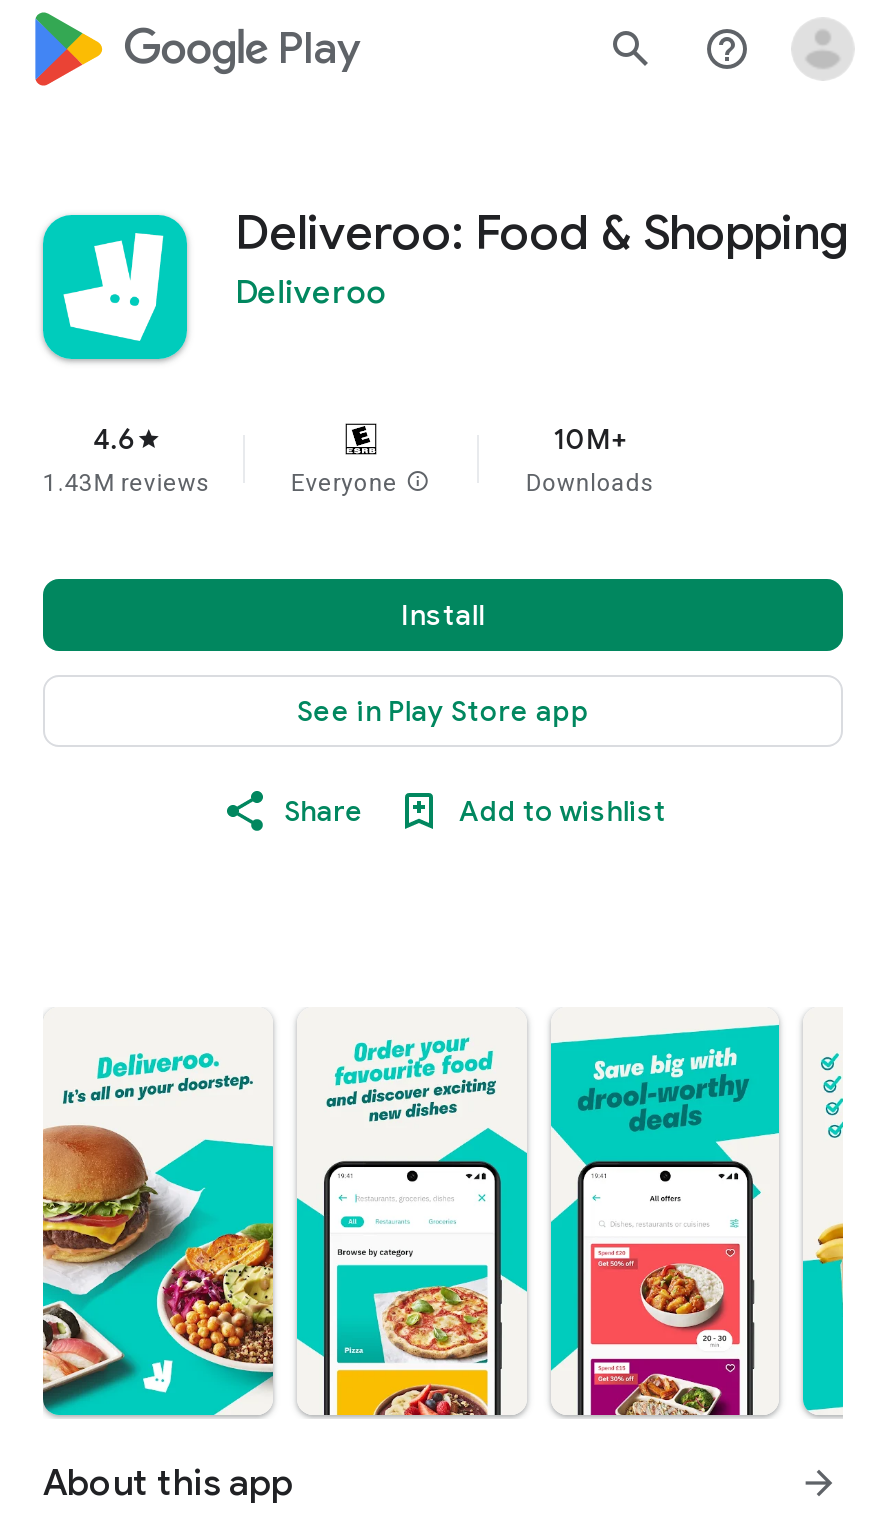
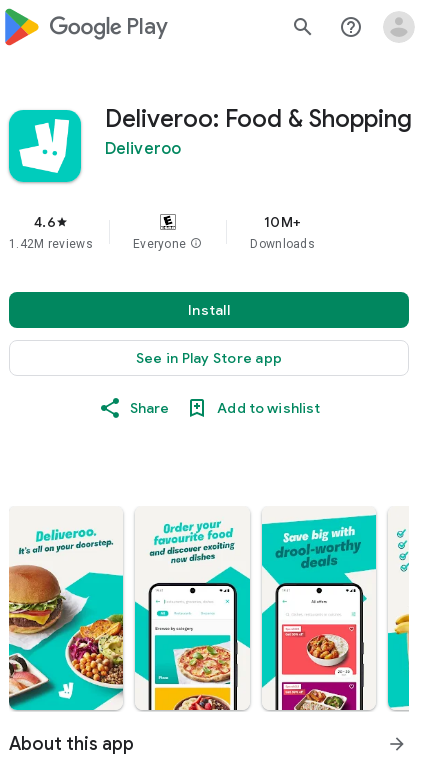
[43,469,211,497] 1.43M reviews -> [9,237,93,251] 1.42M reviews

